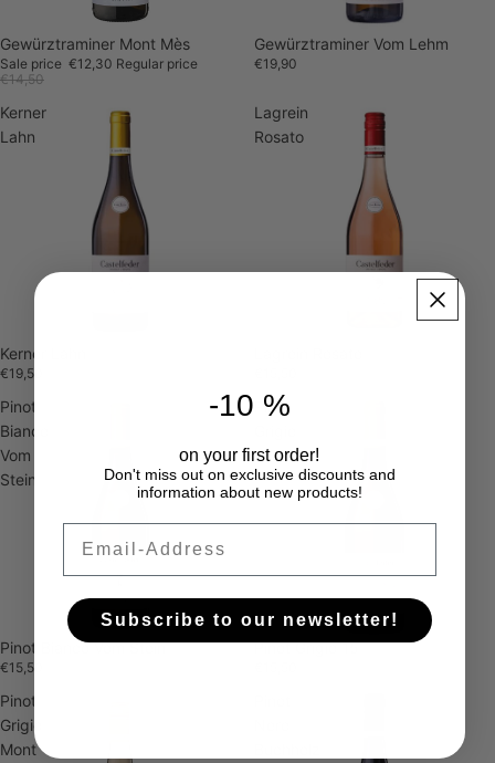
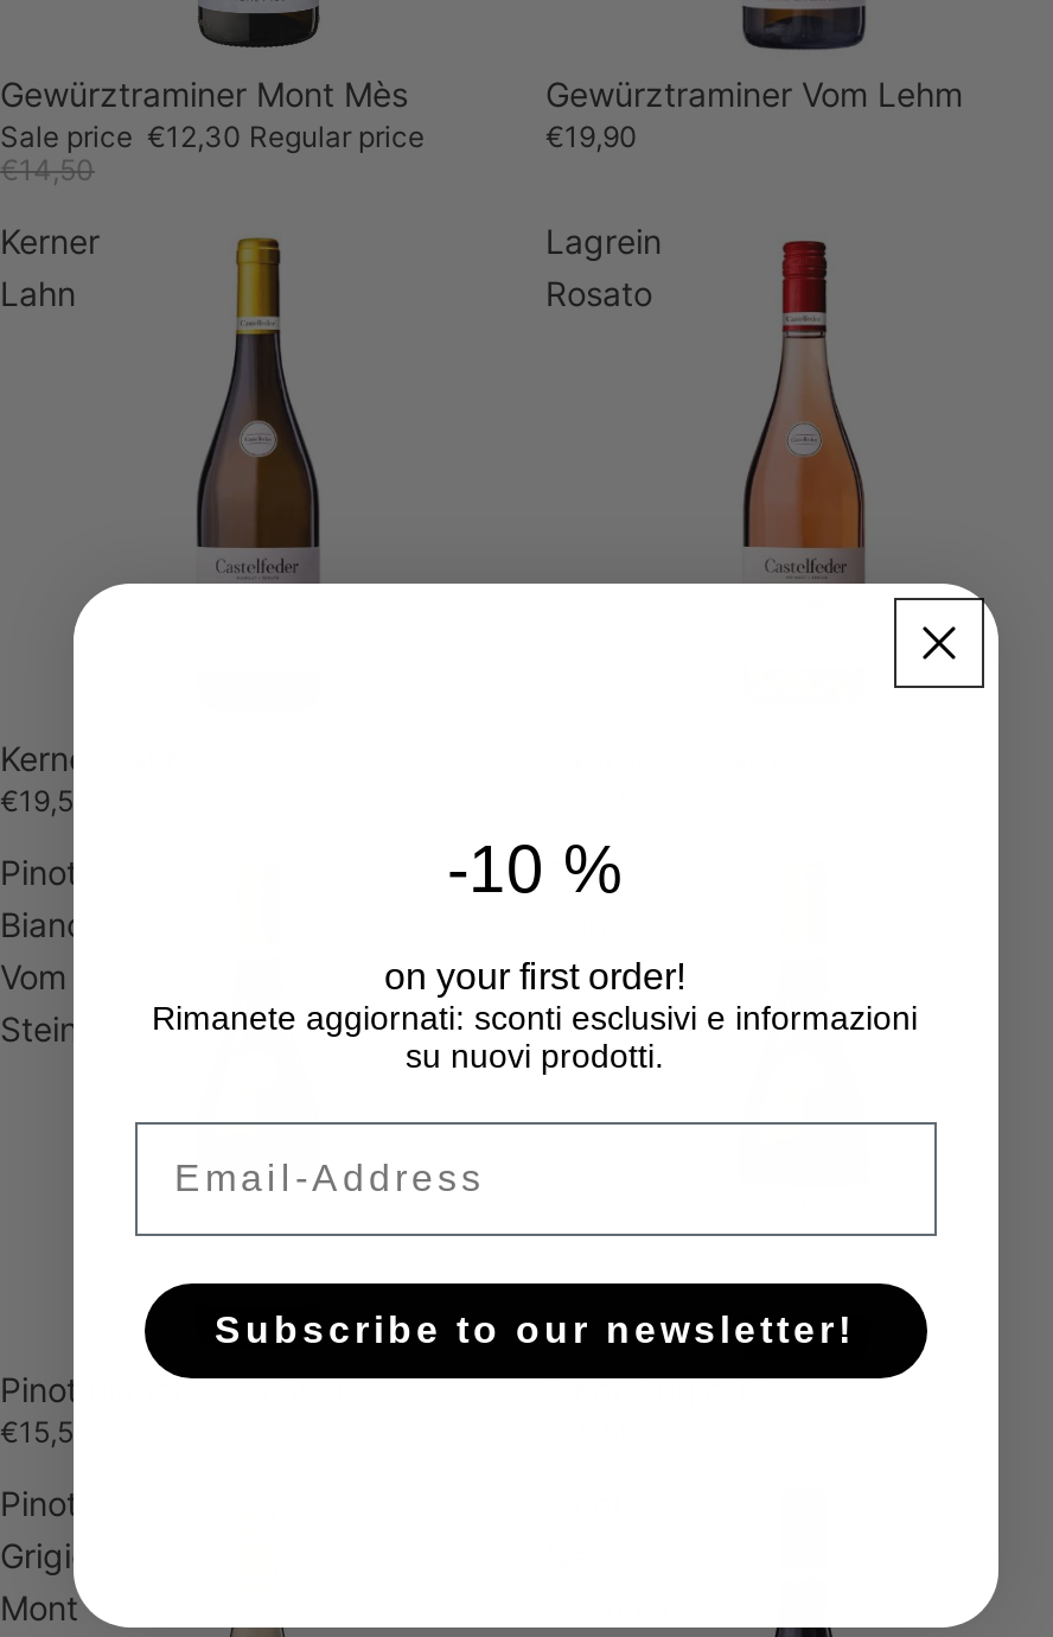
[103,465,395,500] Don't miss out on exclusive discounts and | information about new products! -> [152,998,918,1074] Rimanete aggiornati: sconti esclusivi e informazioni | su nuovi prodotti.

